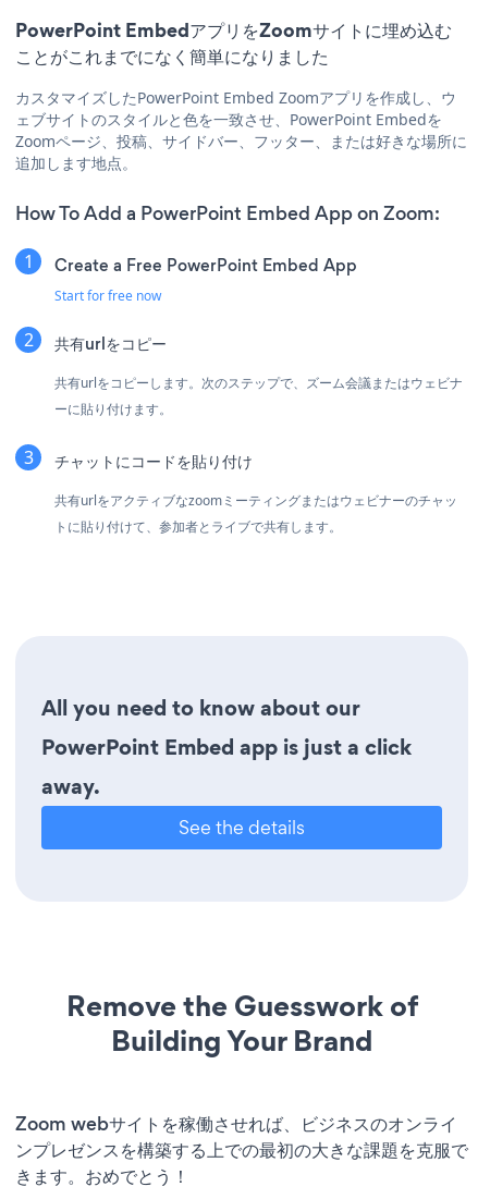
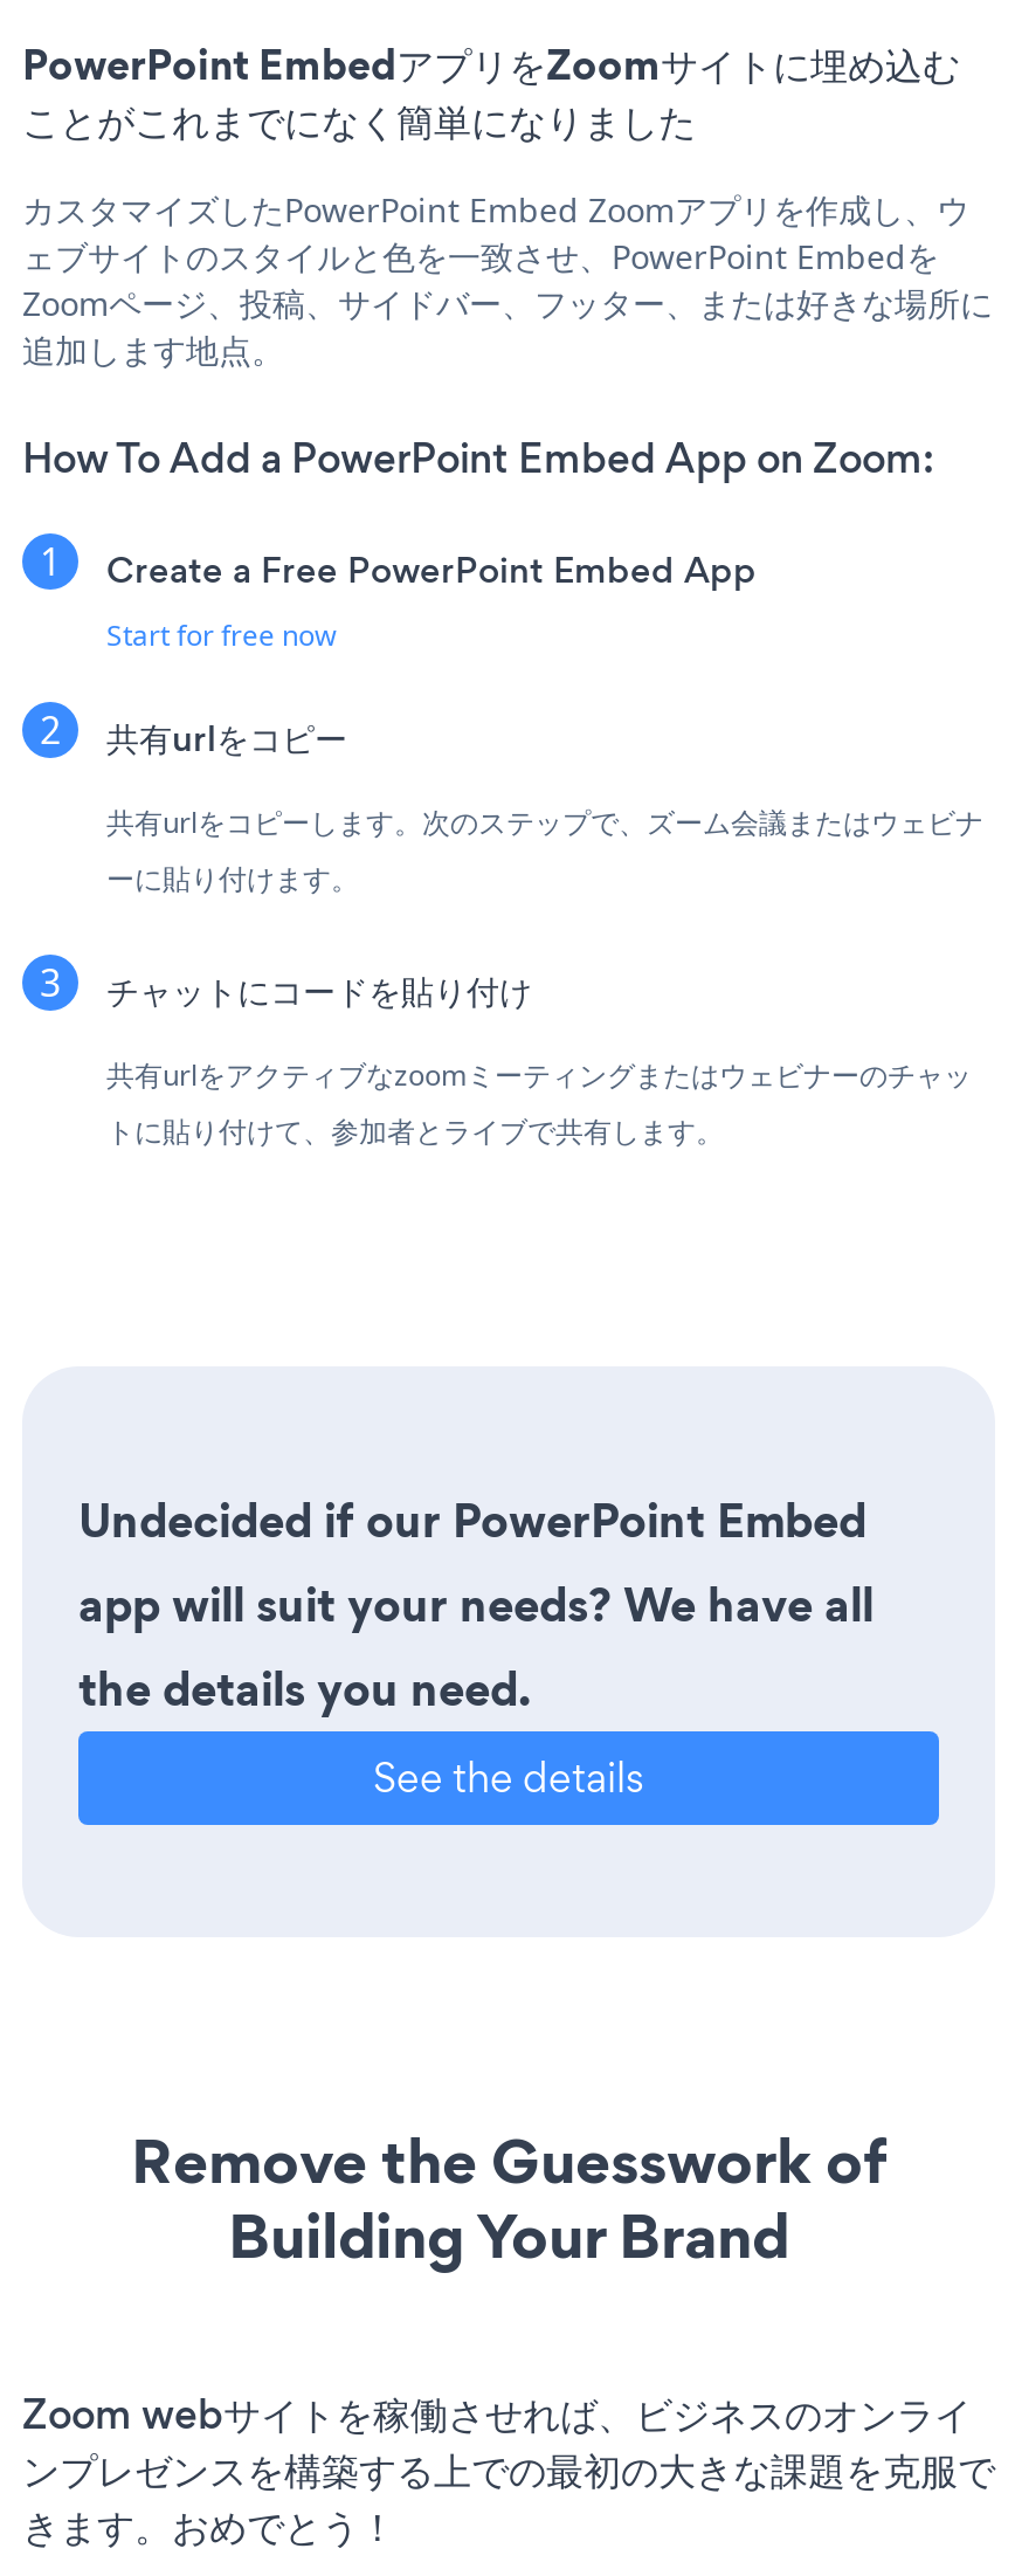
[41,692,412,801] All you need to know about our | PowerPoint Embed app is just a click | away. -> [78,1487,874,1721] Undecided if our PowerPoint Embed | app will suit your needs? We have all | the details you need.

